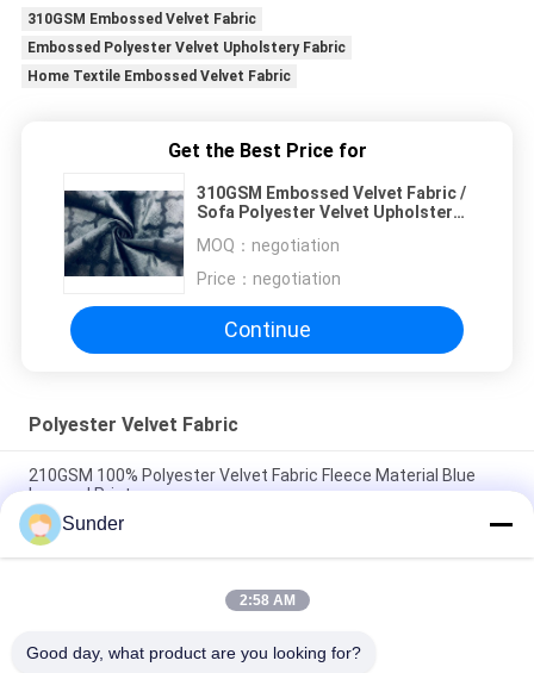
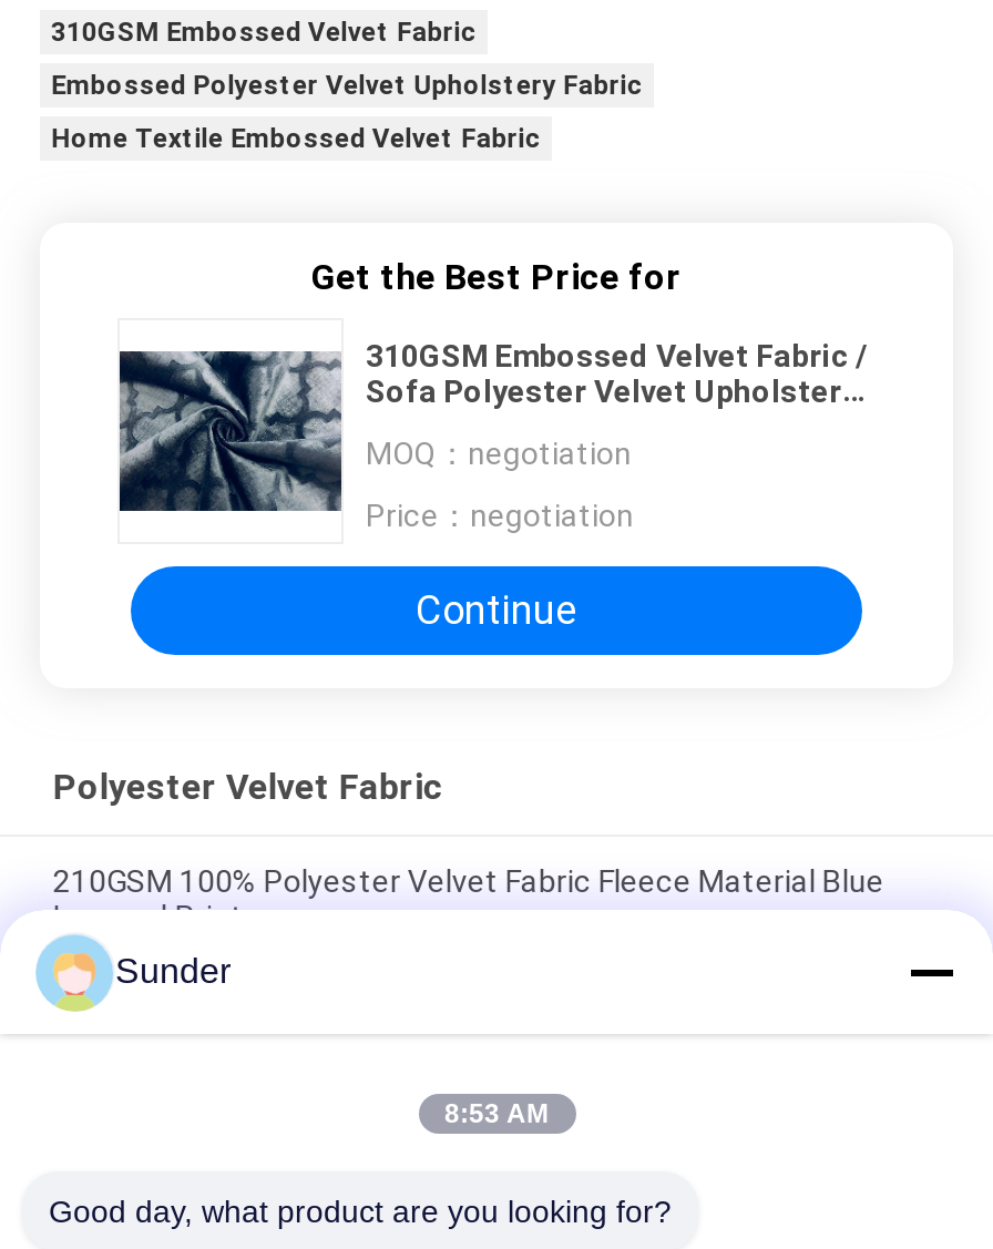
[239,592,295,609] 2:58 AM -> [444,1098,549,1129] 8:53 AM

